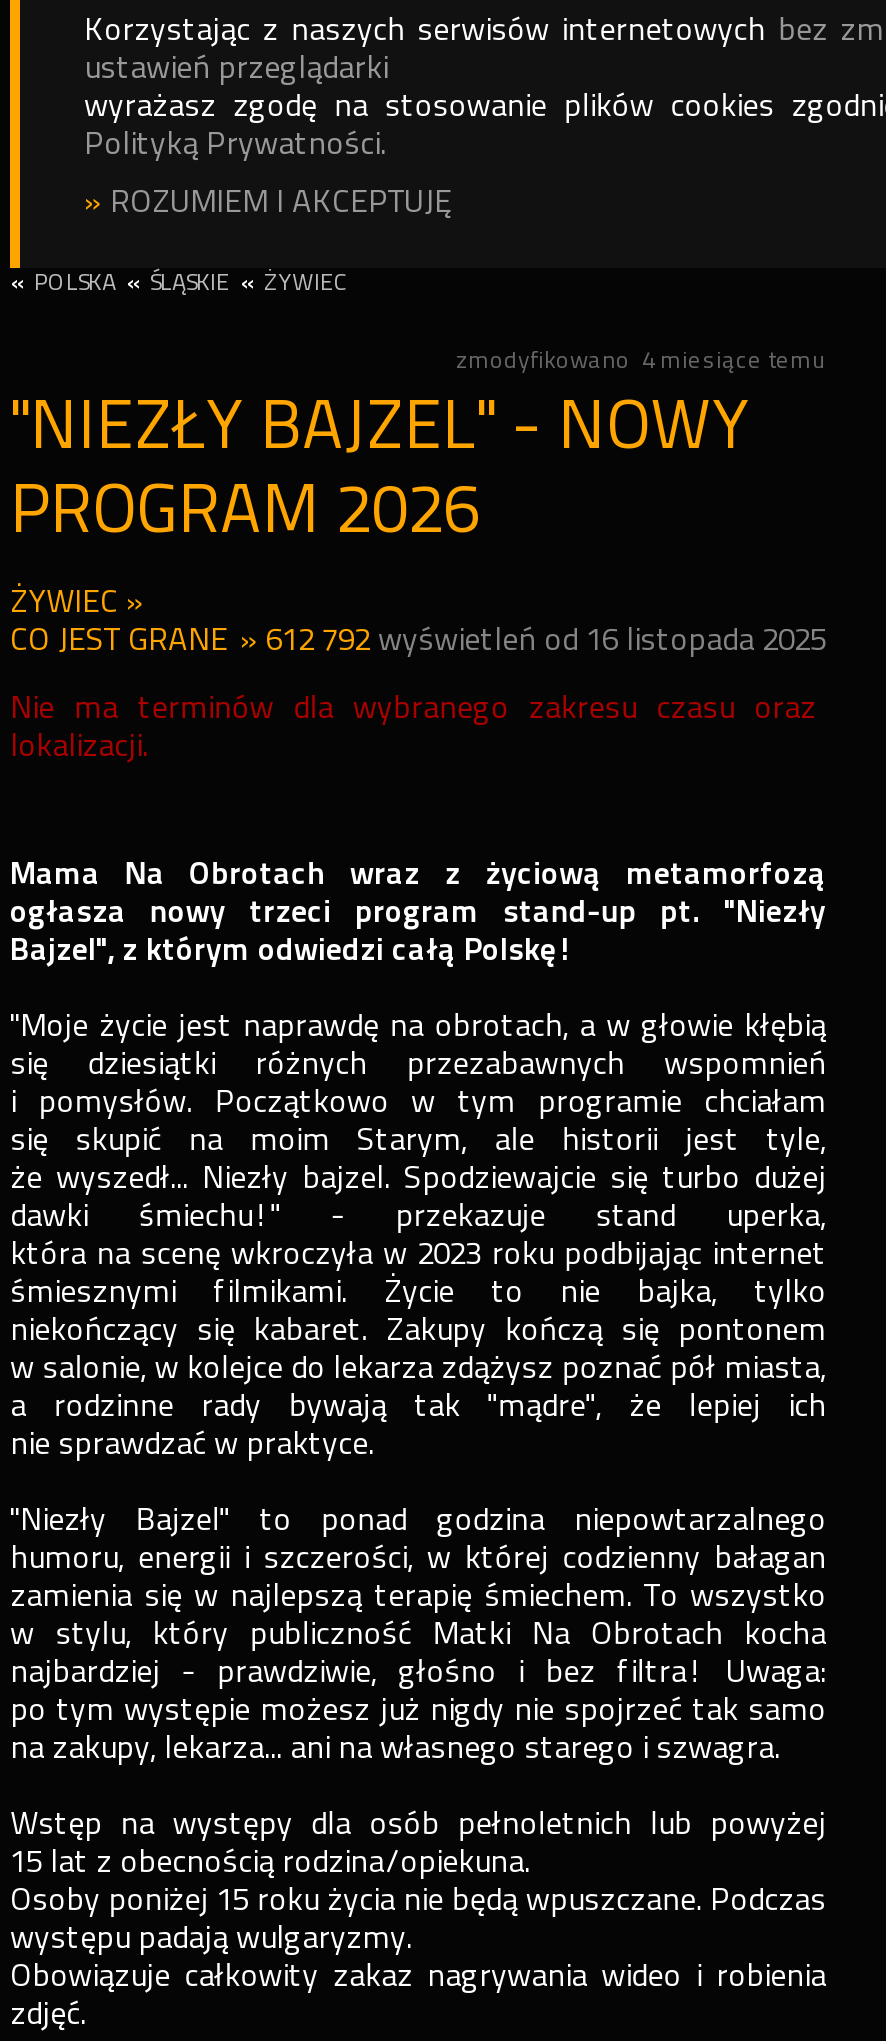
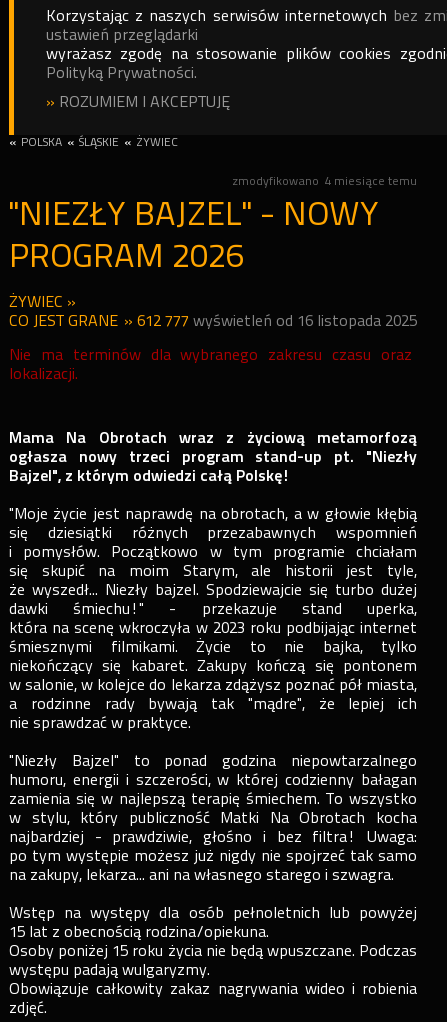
[10,620,826,658] CO JEST GRANE » 612 792 wyświetleń od 16 listopada 2025 -> [9,311,417,330] CO JEST GRANE » 612 777 wyświetleń od 16 listopada 2025

